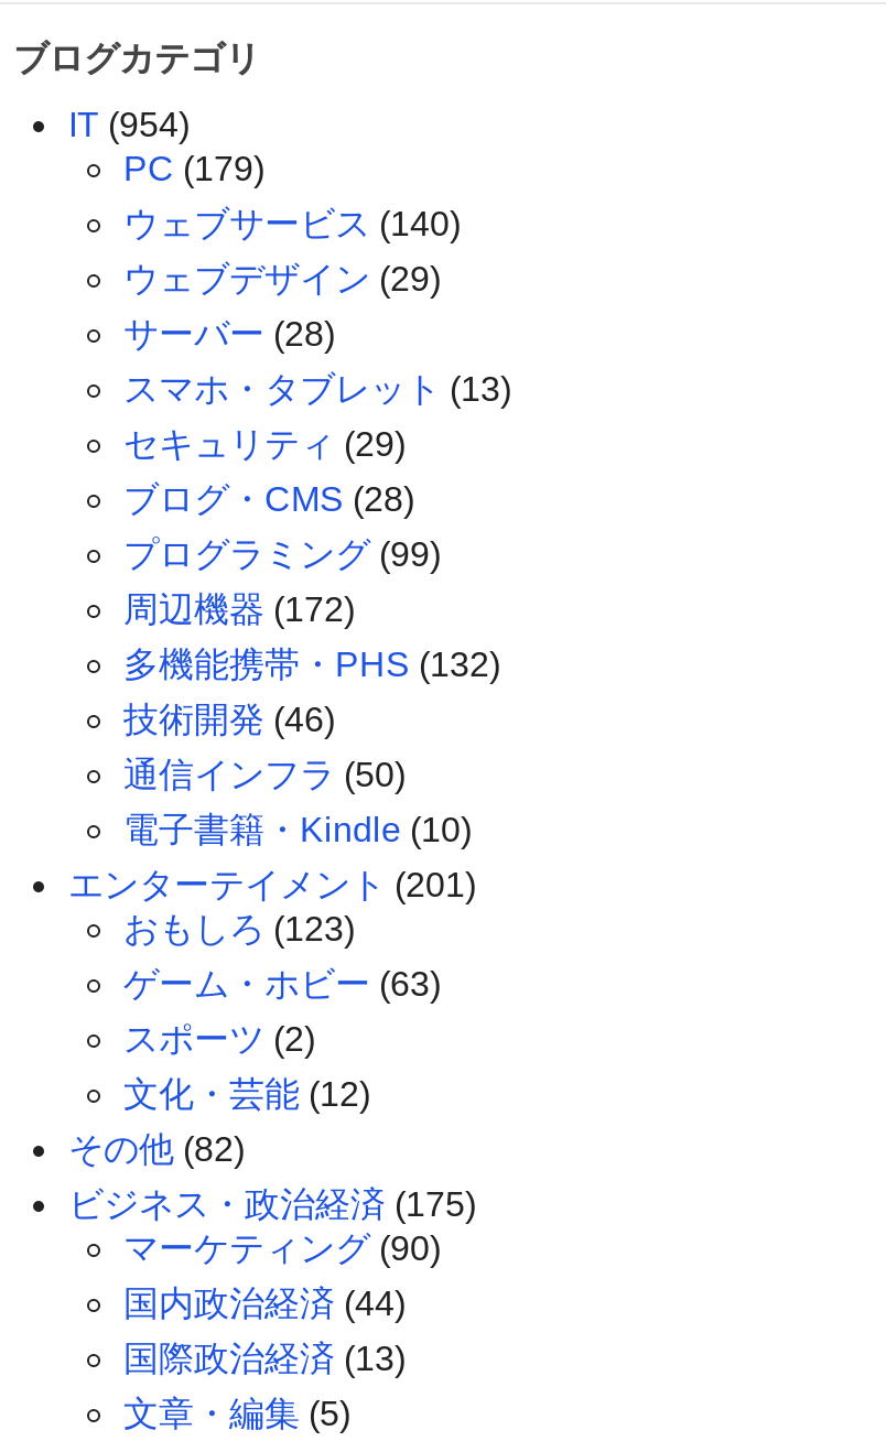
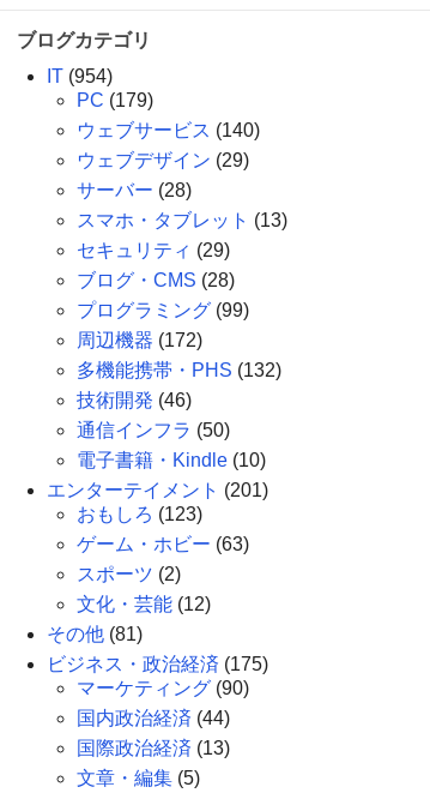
[68,1130,245,1168] その他(82) -> [47,624,143,644] その他(81)

